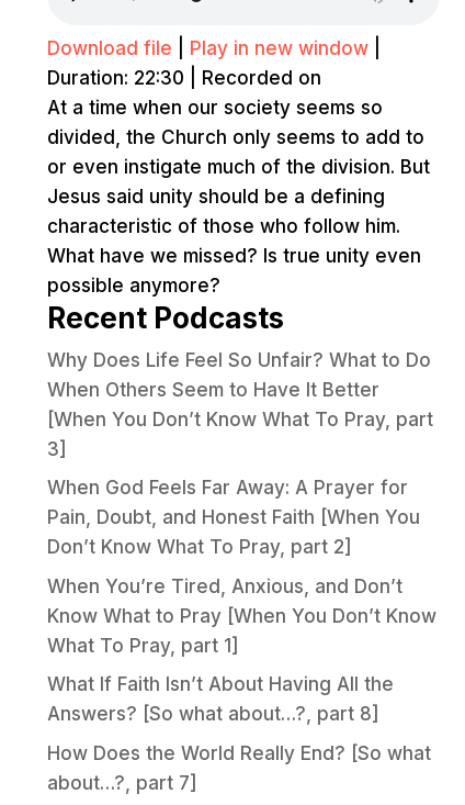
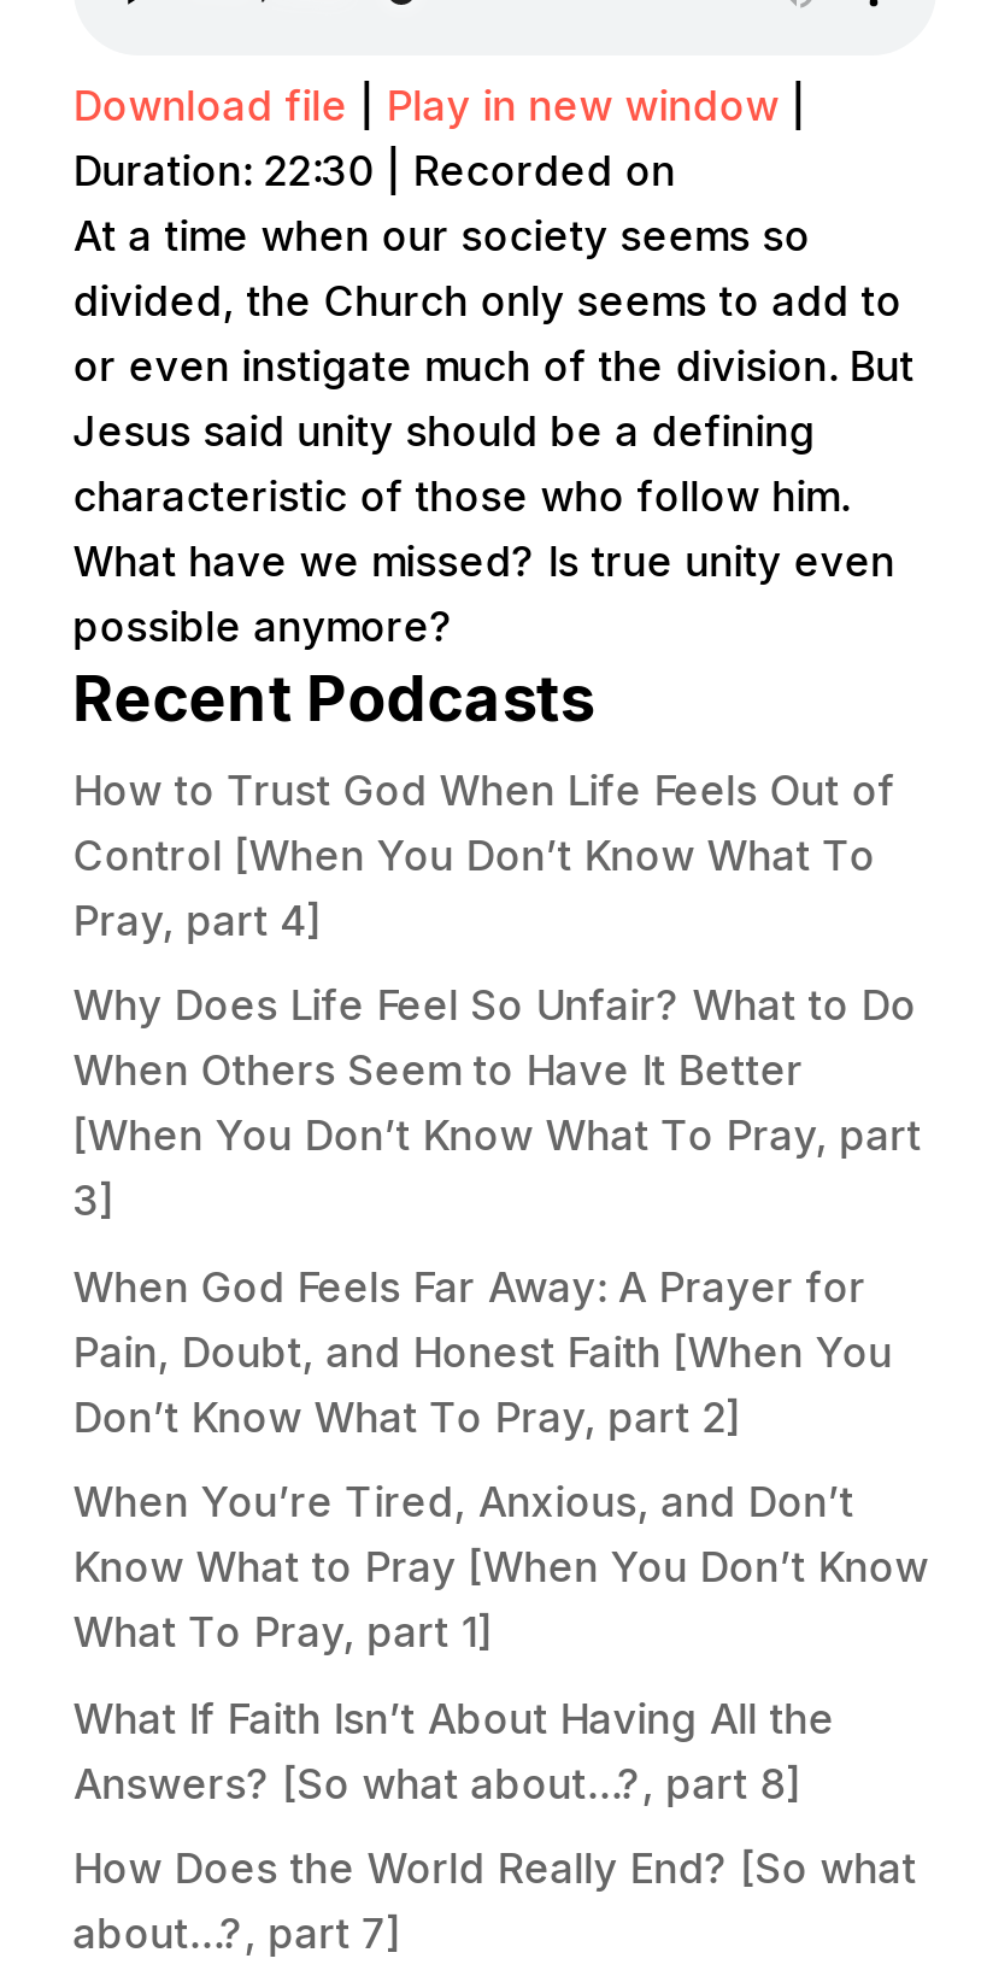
none -> [73,766,895,944] How to Trust God When Life Feels Out of | Control [When You Don’t Know What To | Pray, part 4]

